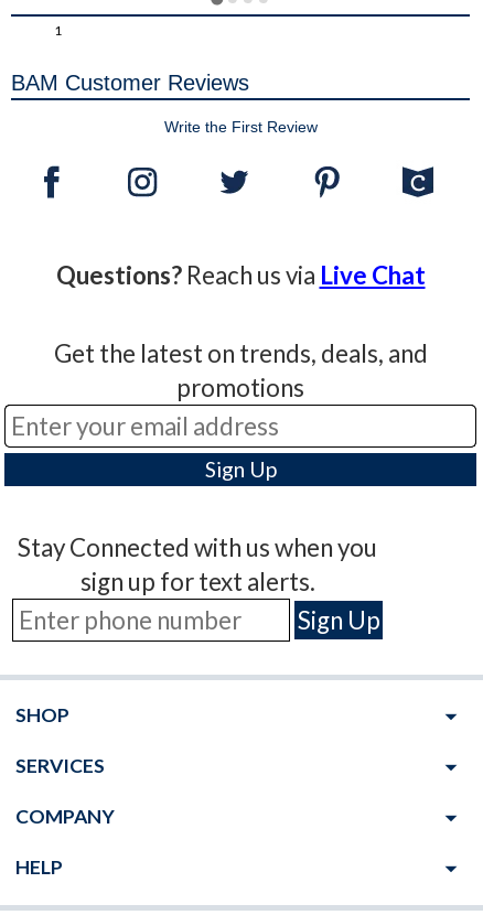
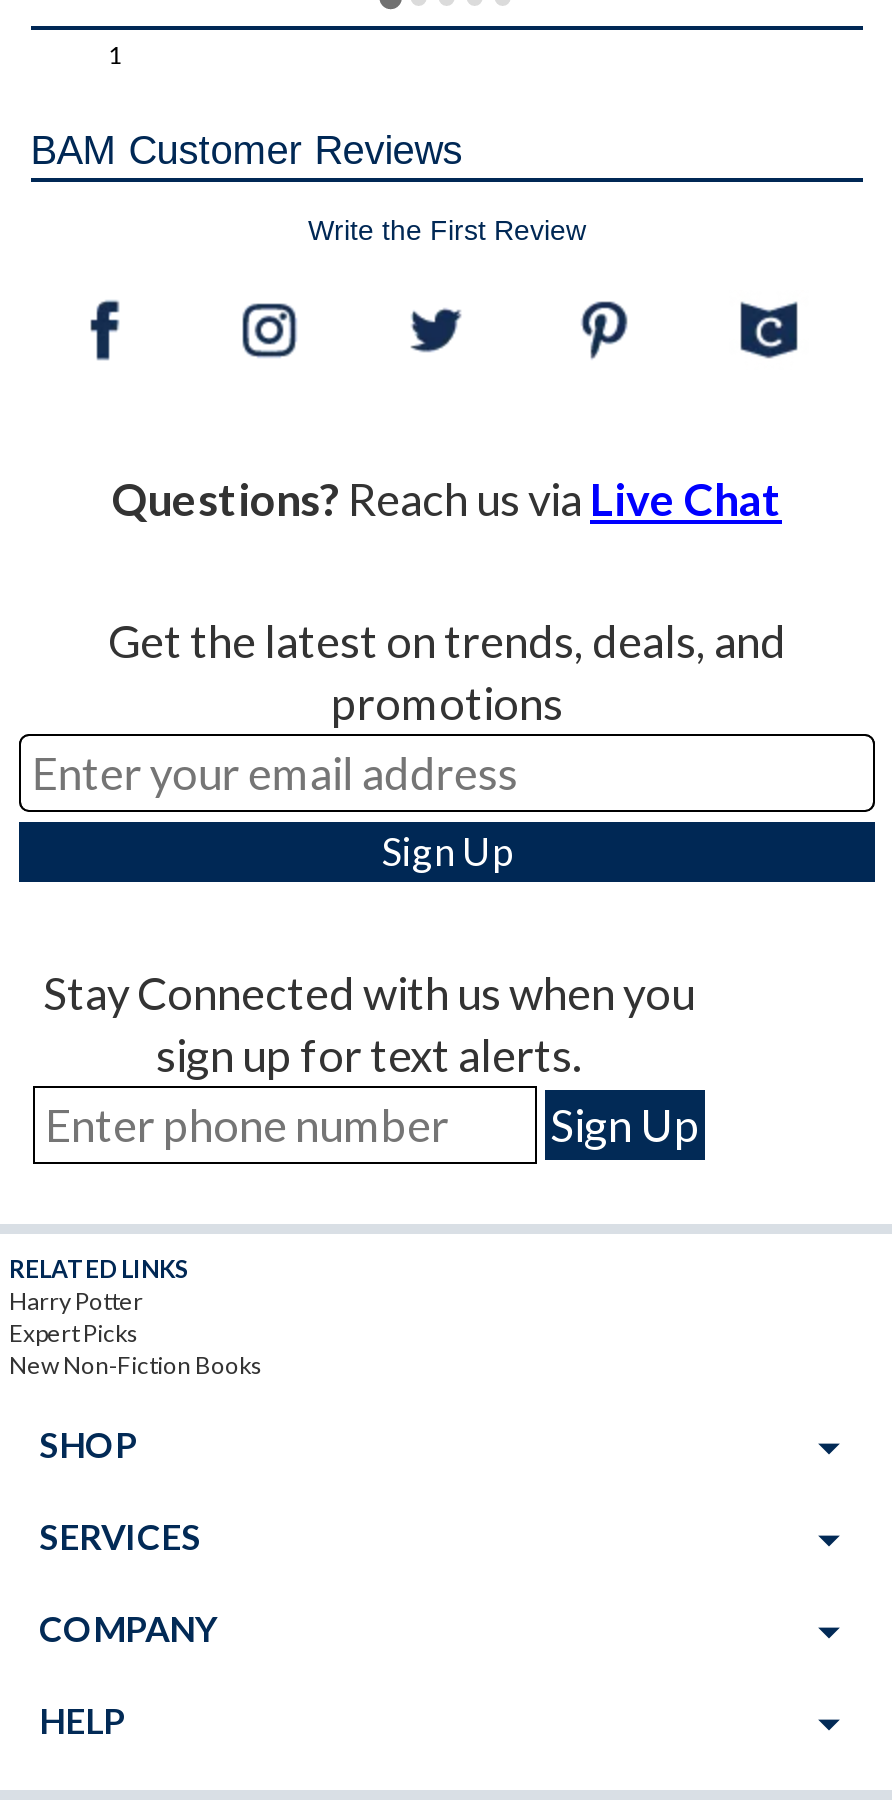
none -> [9,1254,263,1380] RELATED LINKS | Harry Potter | Expert Picks | New Non-Fiction Books

